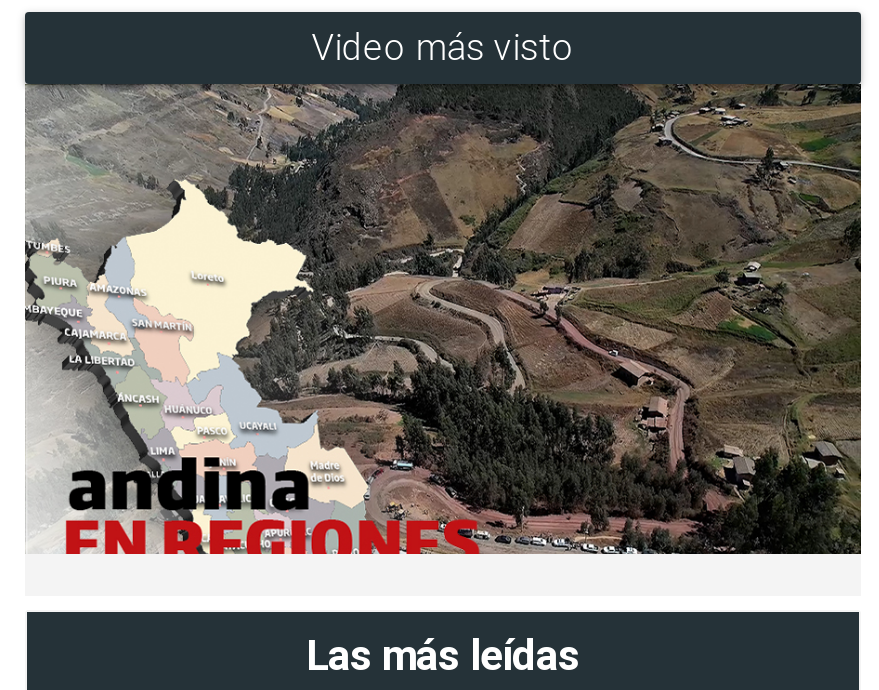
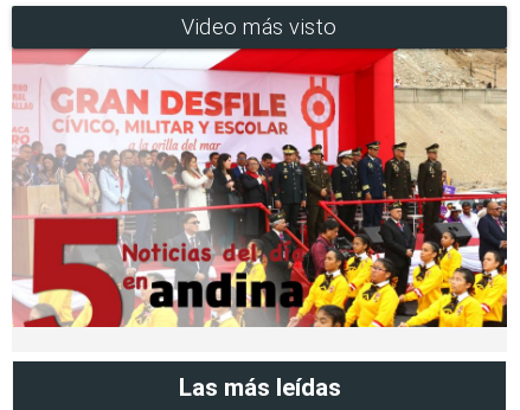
[23,84,863,556] [image] -> [12,47,508,328] [image]

